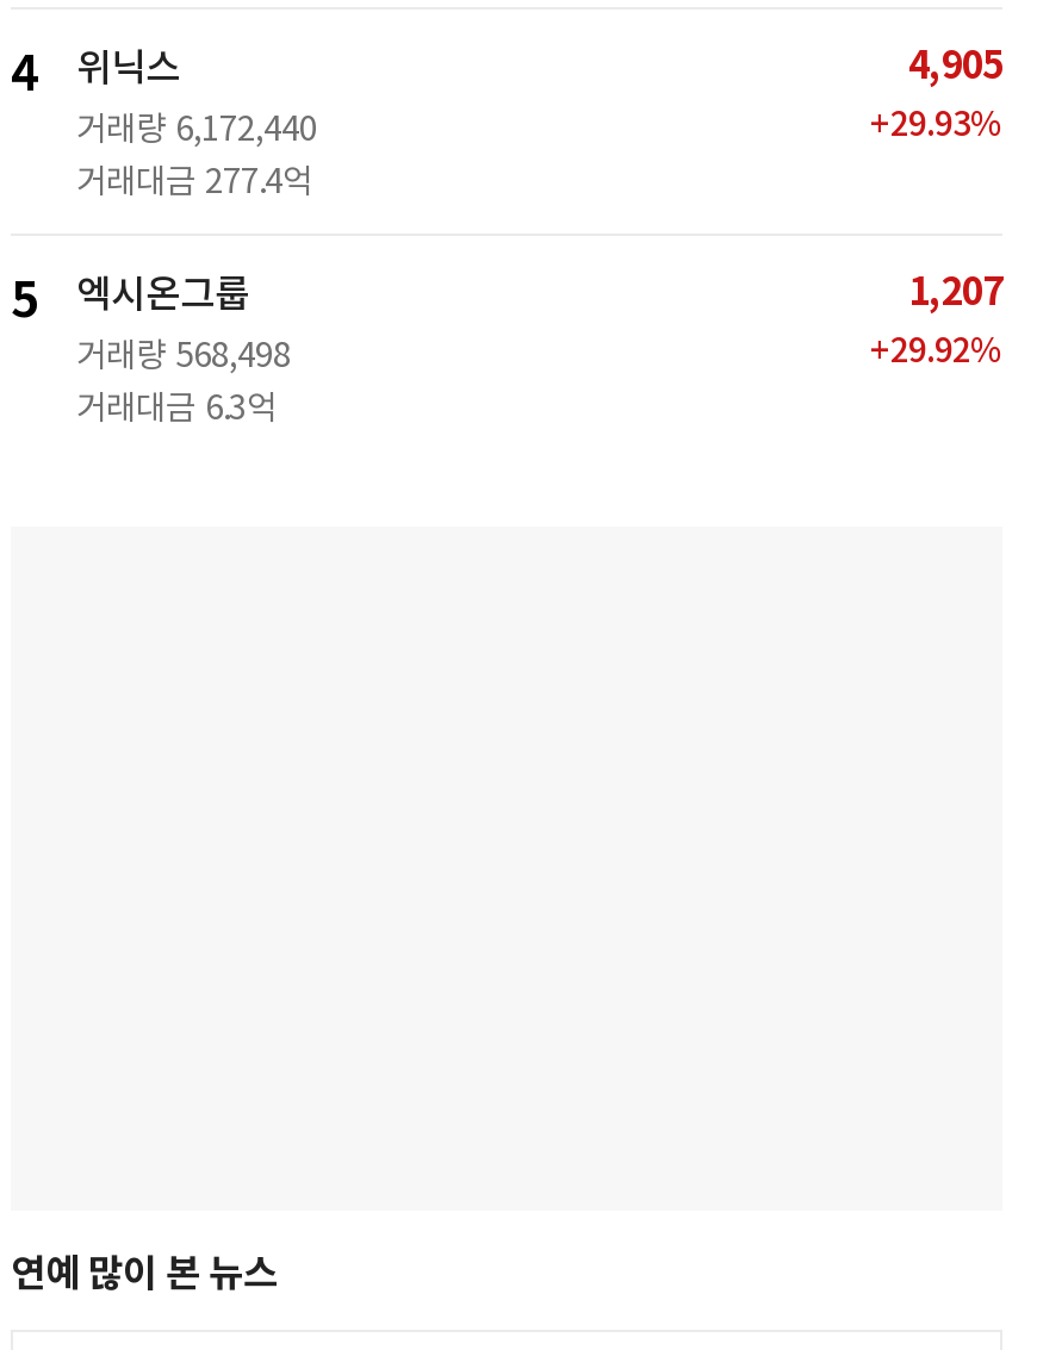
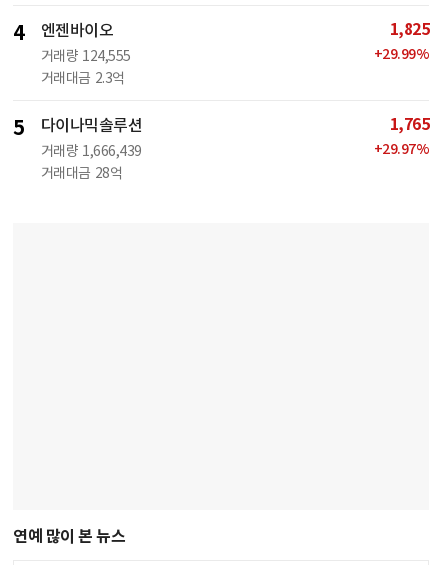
[76,43,317,203] 위닉스 | 거래량 6,172,440 | 거래대금 277.4억 -> [40,20,130,87] 엔젠바이오 | 거래량 124,555 | 거래대금 2.3억
[870,41,1002,146] 4,905 | +29.93% -> [373,19,429,63] 1,825 | +29.99%
[76,270,291,429] 엑시온그룹 | 거래량 568,498 | 거래대금 6.3억 -> [40,115,142,182] 다이나믹솔루션 | 거래량 1,666,439 | 거래대금 28억
[870,267,1002,372] 1,207 | +29.92% -> [373,114,429,158] 1,765 | +29.97%

